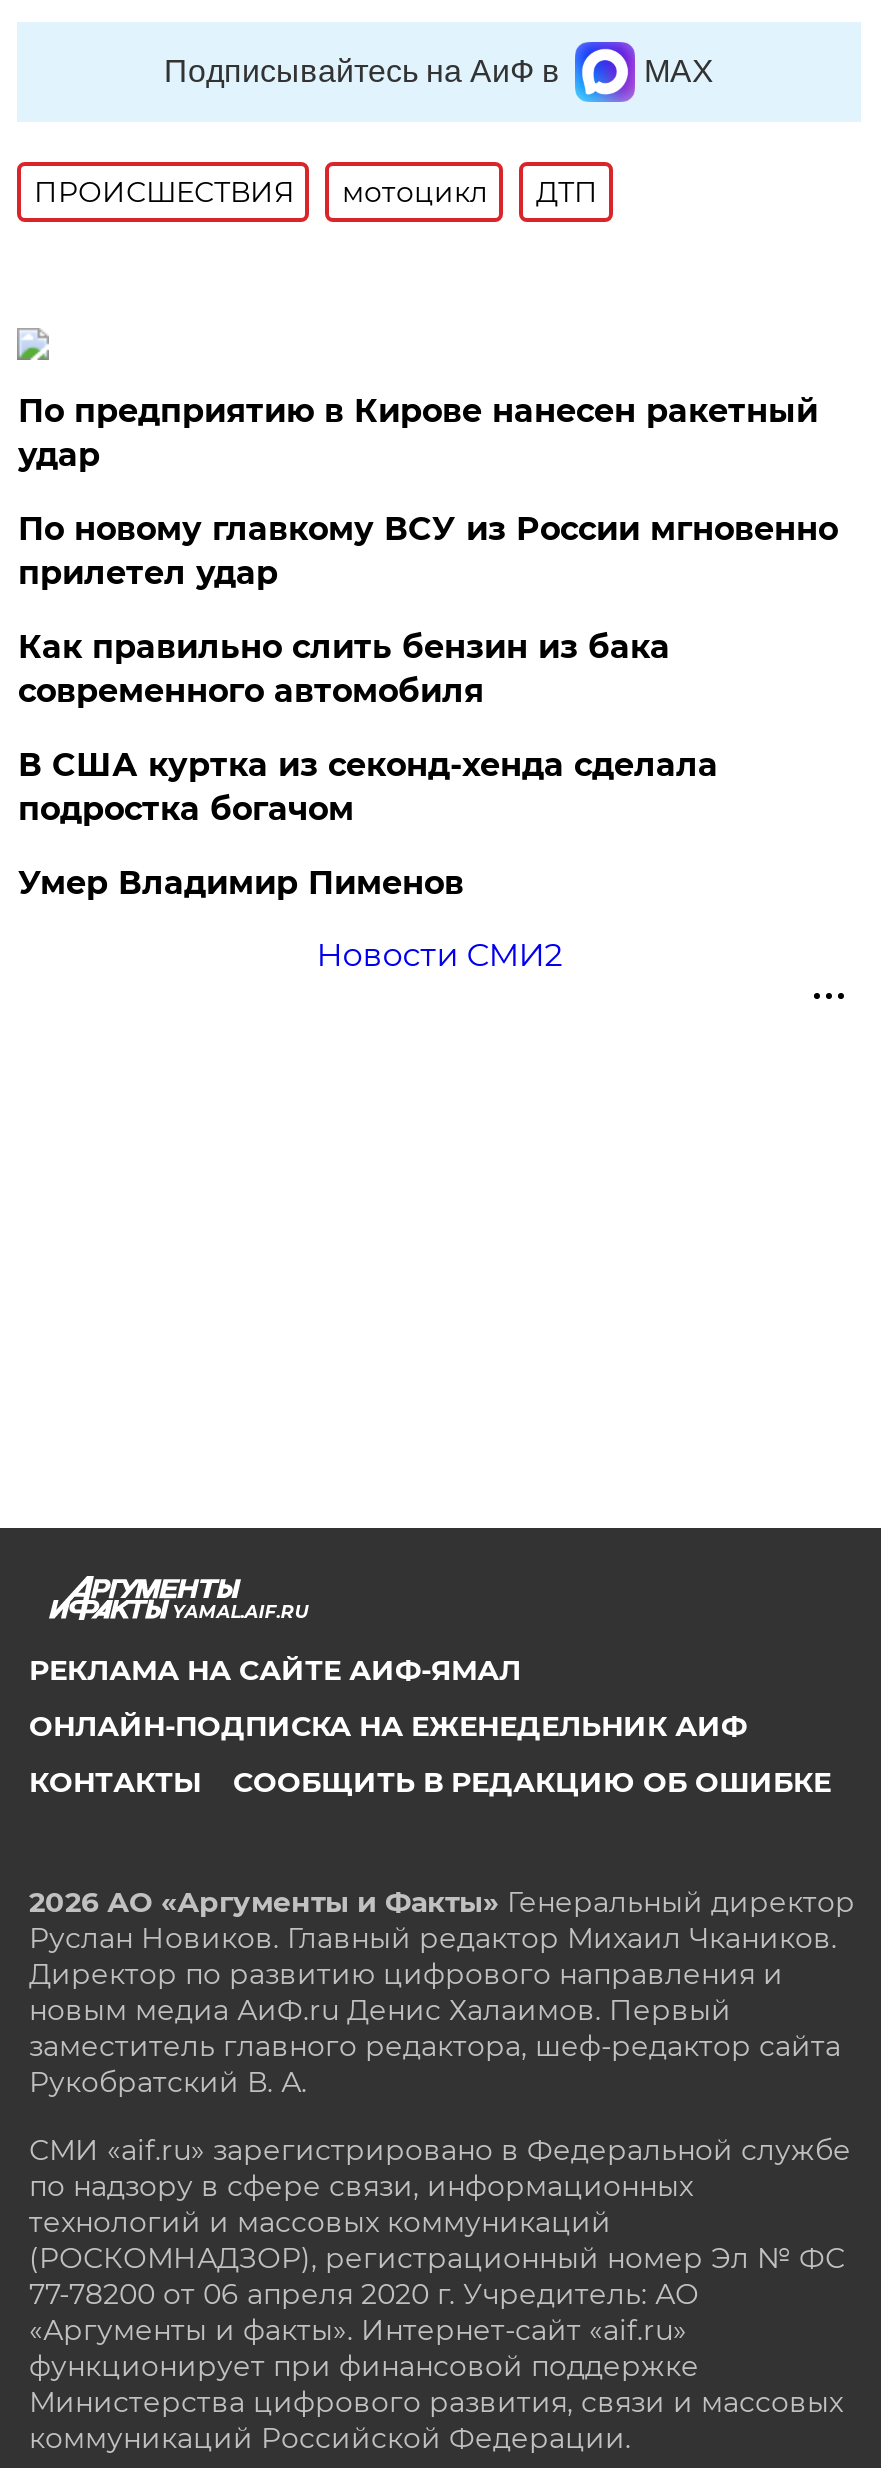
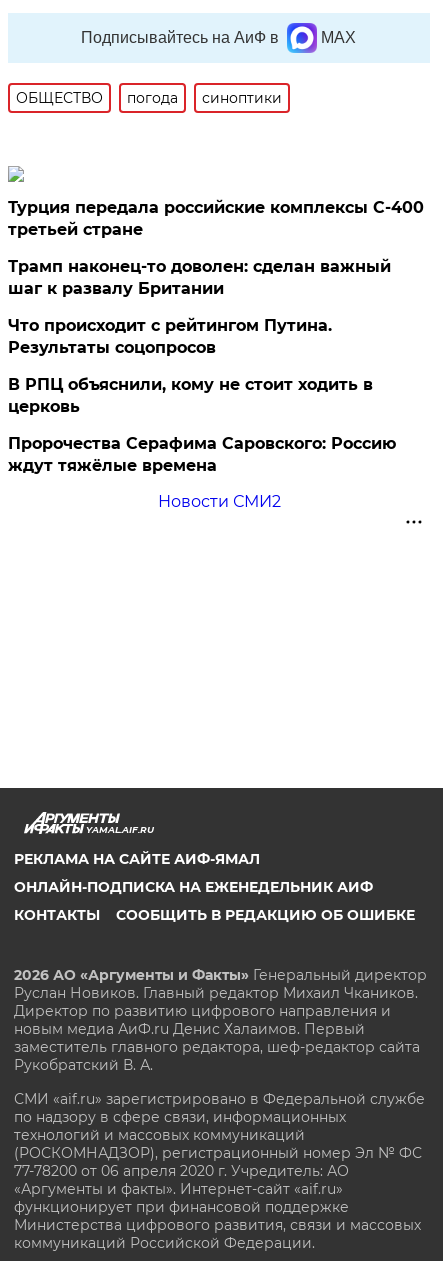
[34,174,598,210] ПРОИСШЕСТВИЯ | мотоцикл | ДТП -> [16,89,282,107] ОБЩЕСТВО | погода | синоптики
[18,392,818,474] По предприятию в Кирове нанесен ракетный | удар -> [8,198,424,239] Турция передала российские комплексы С-400 | третьей стране
[18,510,838,592] По новому главкому ВСУ из России мгновенно | прилетел удар -> [8,257,391,298] Трамп наконец-то доволен: сделан важный | шаг к развалу Британии
[18,628,670,710] Как правильно слить бензин из бака | современного автомобиля -> [8,316,332,357] Что происходит с рейтингом Путина. | Результаты соцопросов
[18,746,718,828] В США куртка из секонд-хенда сделала | подростка богачом -> [8,375,373,416] В РПЦ объяснили, кому не стоит ходить в | церковь
[18,864,464,902] Умер Владимир Пименов -> [8,434,396,475] Пророчества Серафима Саровского: Россию | ждут тяжёлые времена

